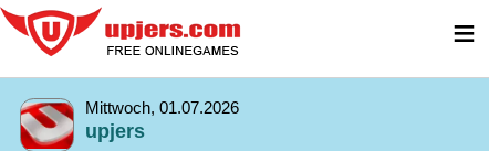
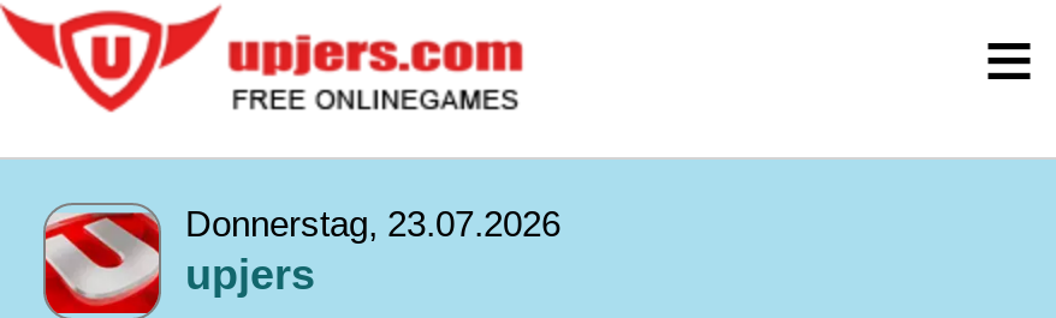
[85,98,239,117] Mittwoch, 01.07.2026 -> [185,203,560,244] Donnerstag, 23.07.2026

